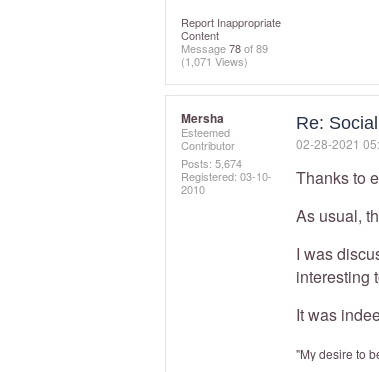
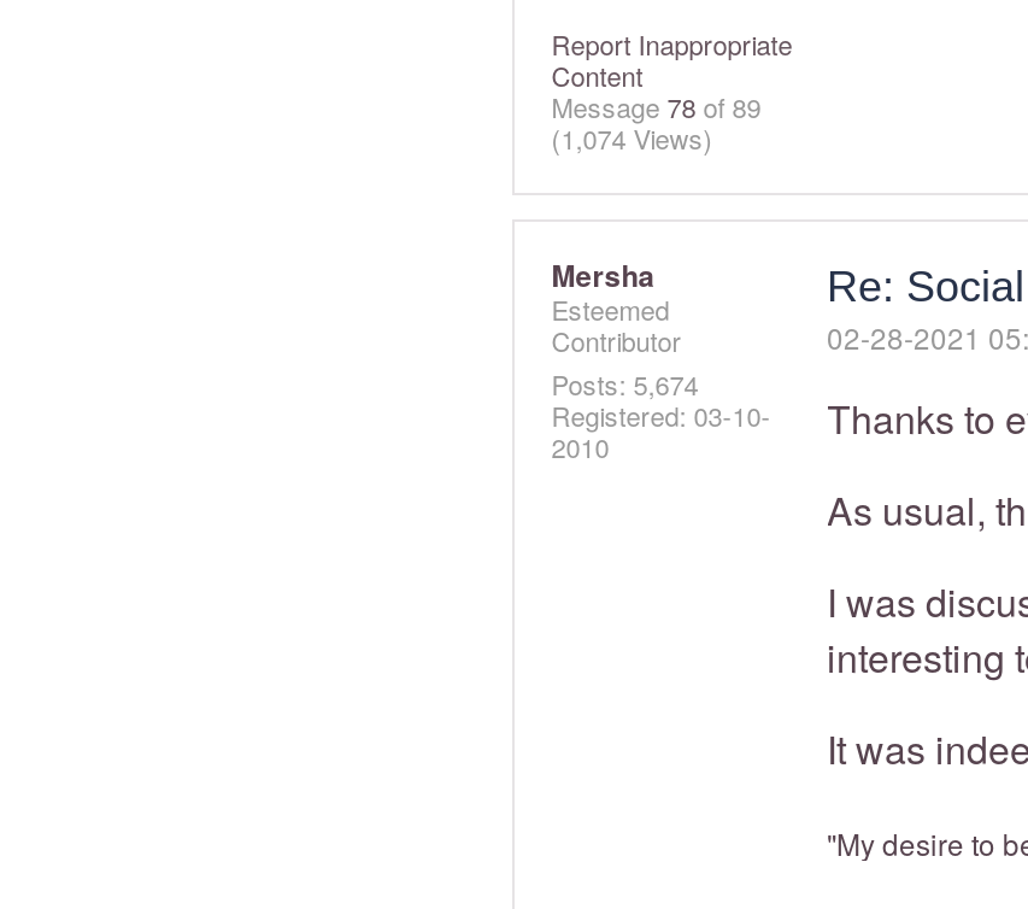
[181,53,248,69] (1,071 Views) -> [551,119,713,157] (1,074 Views)

